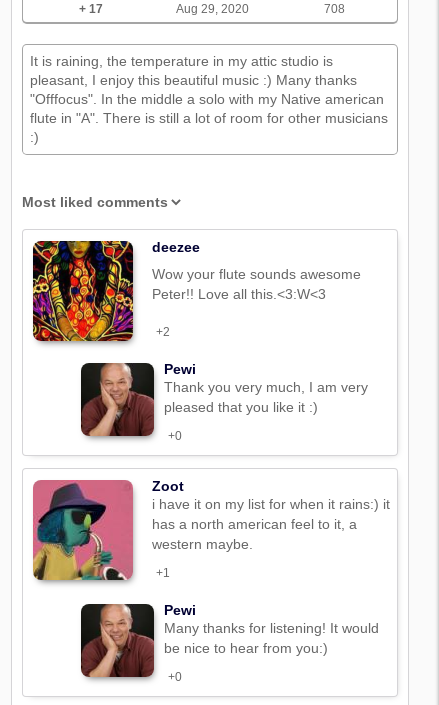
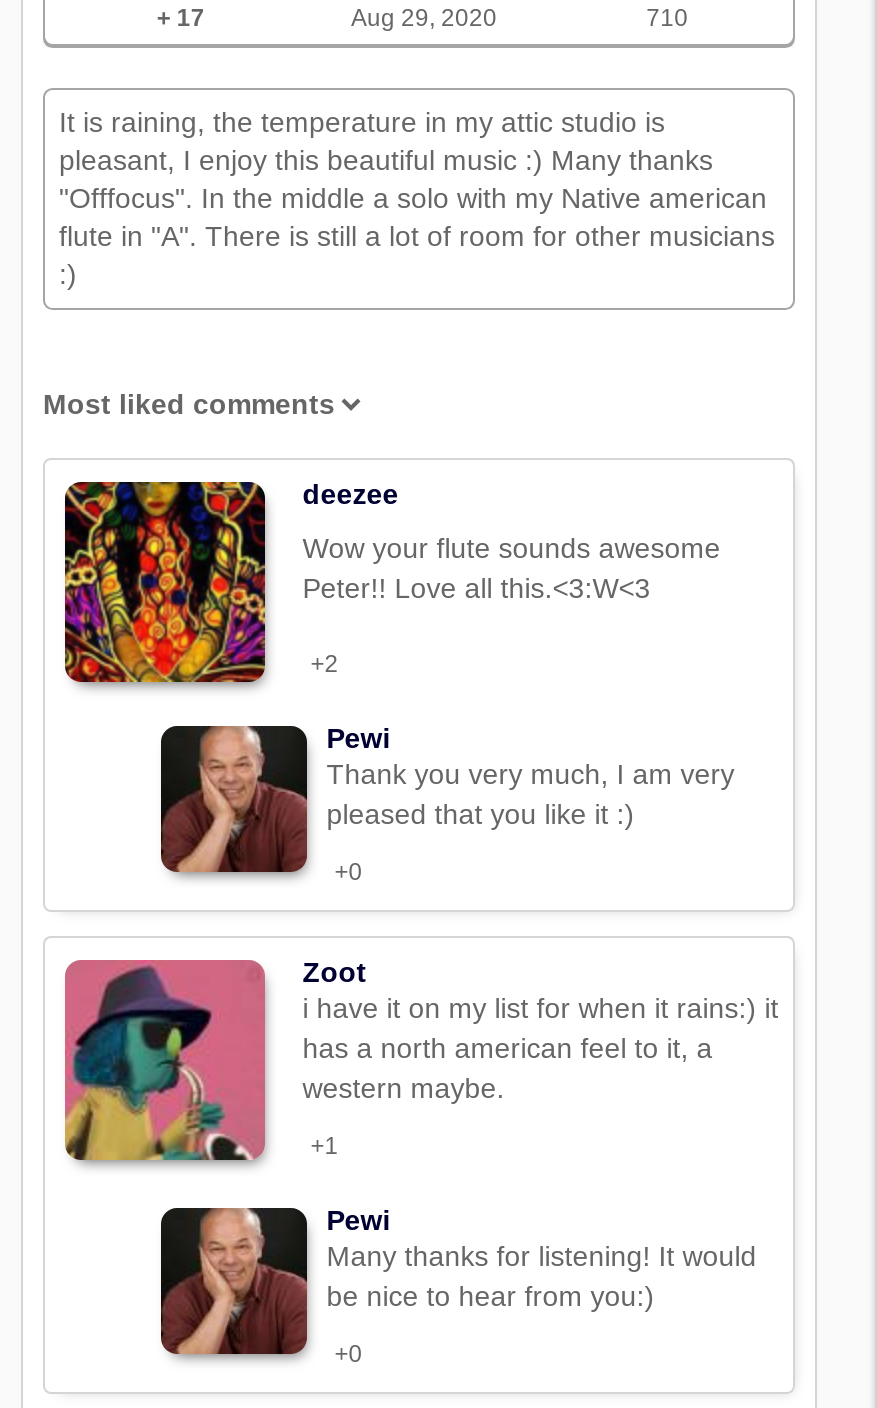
[324,2,345,16] 708 -> [646,5,688,33] 710

